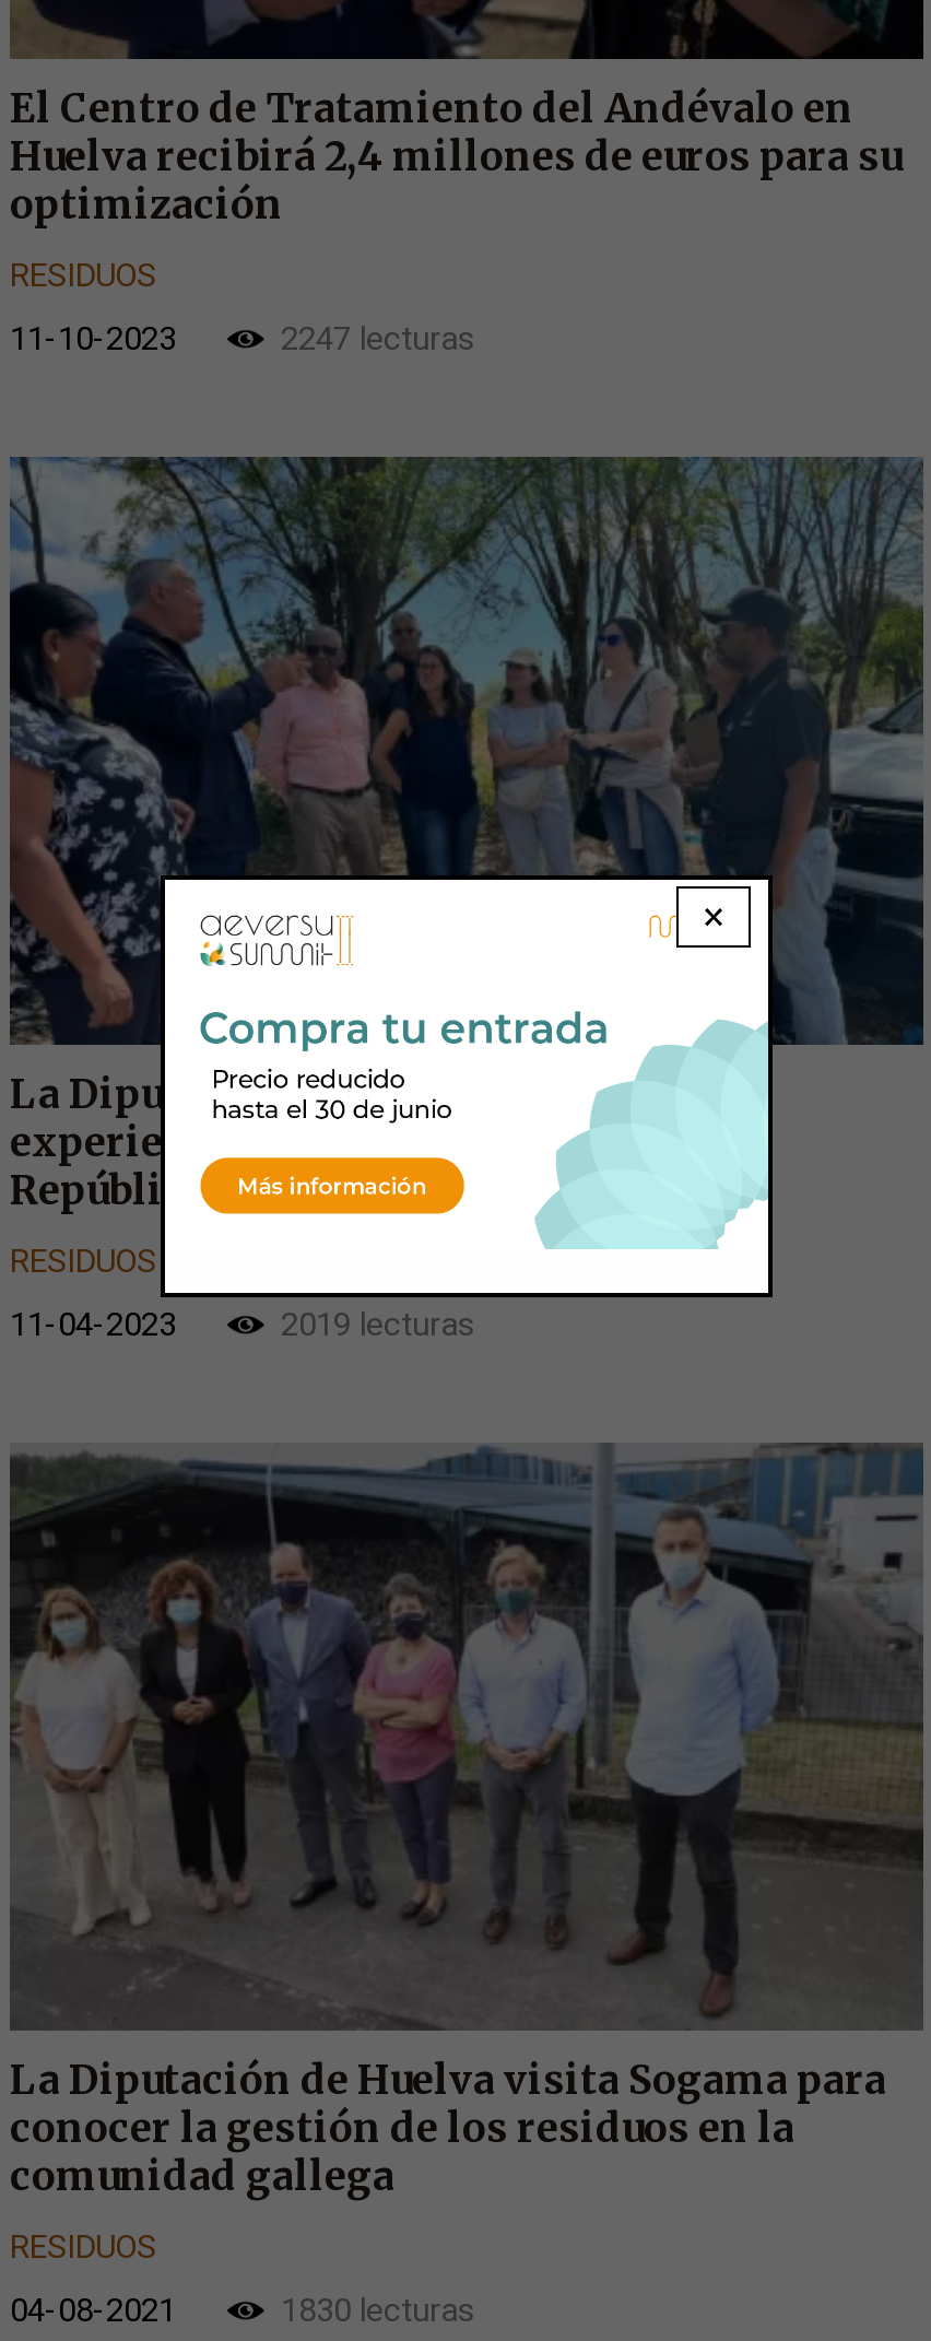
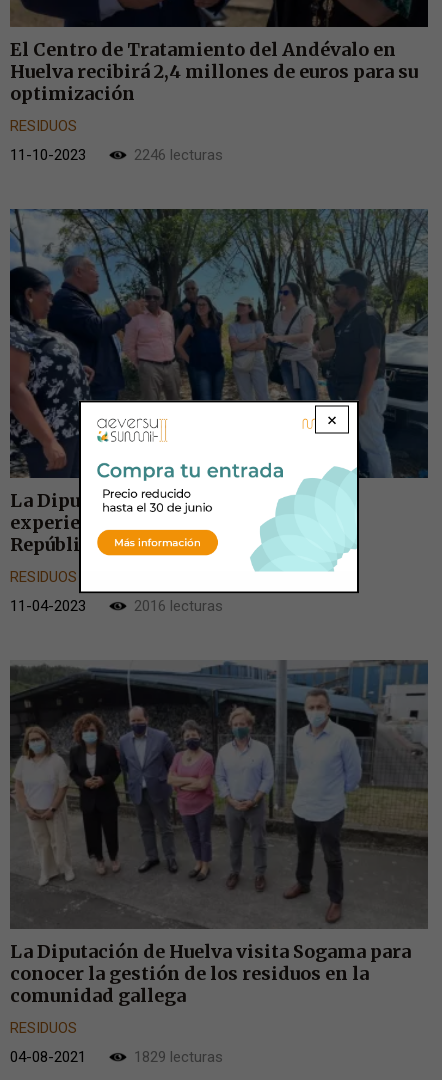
[281,320,475,359] 2247 lecturas -> [134,146,223,164] 2246 lecturas
[281,1305,475,1344] 2019 lecturas -> [134,597,223,615] 2016 lecturas
[281,2290,475,2330] 1830 lecturas -> [134,1048,223,1066] 1829 lecturas

